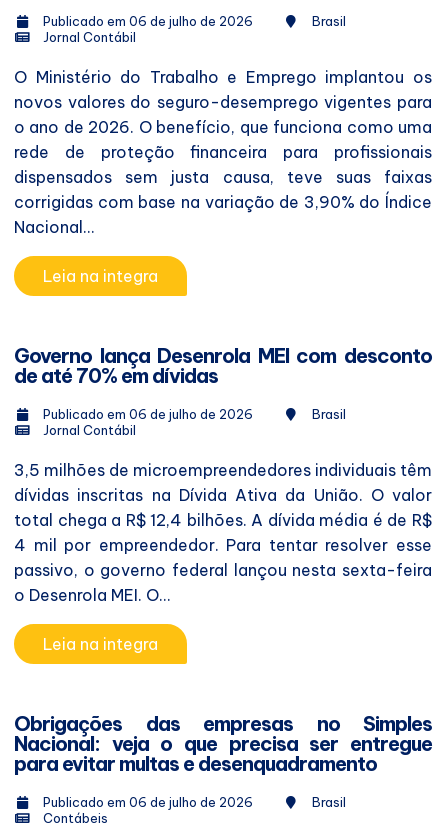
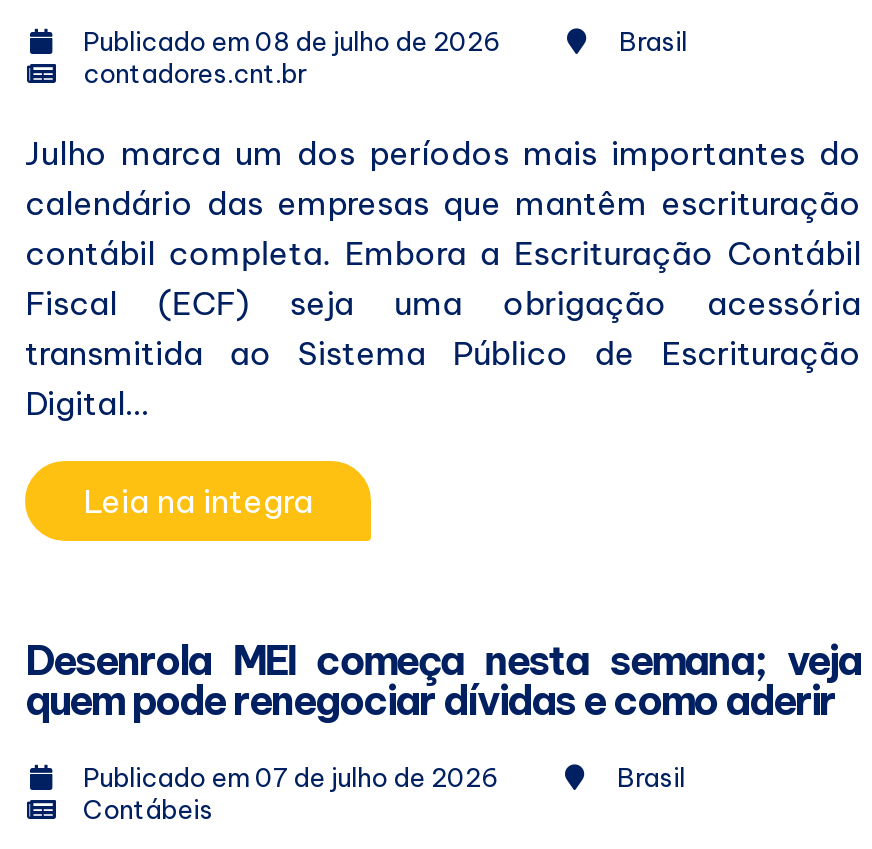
[40,13,253,29] Publicado em 06 de julho de 2026 -> [77,25,501,57] Publicado em 08 de julho de 2026
[40,29,136,45] Jornal Contábil -> [77,57,307,89] contadores.cnt.br
[14,67,432,237] O Ministério do Trabalho e Emprego implantou os | novos valores do seguro-desemprego vigentes para | o ano de 2026. O benefício, que funciona como uma | rede de proteção financeira para profissionais | dispensados sem justa causa, teve suas faixas | corrigidas com base na variação de 3,90% do Índice | Nacional... -> [25,133,861,423] Julho marca um dos períodos mais importantes do | calendário das empresas que mantêm escrituração | contábil completa. Embora a Escrituração Contábil | Fiscal (ECF) seja uma obrigação acessória | transmitida ao Sistema Público de Escrituração | Digital...
[14,343,432,810] Governo lança Desenrola MEI com desconto | de até 70% em dívidas | Publicado em 06 de julho de 2026 | Brasil | Jornal Contábil | 3,5 milhões de microempreendedores individuais têm | dívidas inscritas na Dívida Ativa da União. O valor | total chega a R$ 12,4 bilhões. A dívida média é de R$ | 4 mil por empreendedor. Para tentar resolver esse | passivo, o governo federal lançou nesta sexta-feira | o Desenrola MEI. O... | Leia na integra | Obrigações das empresas no Simples | Nacional: veja o que precisa ser entregue | para evitar multas e desenquadramento | Publicado em 06 de julho de 2026 -> [25,635,861,793] Desenrola MEI começa nesta semana; veja | quem pode renegociar dívidas e como aderir | Publicado em 07 de julho de 2026

